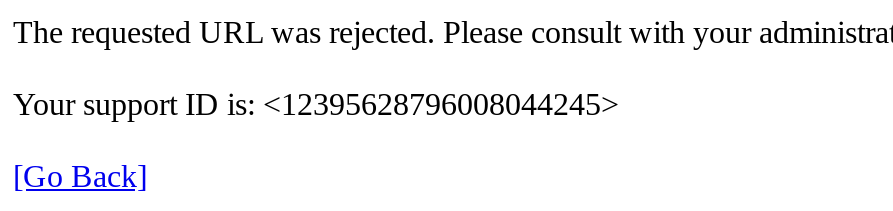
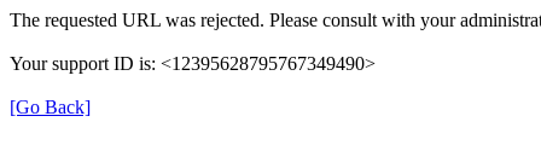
[13,87,619,121] Your support ID is: <12395628796008044245> -> [10,53,376,74] Your support ID is: <12395628795767349490>

